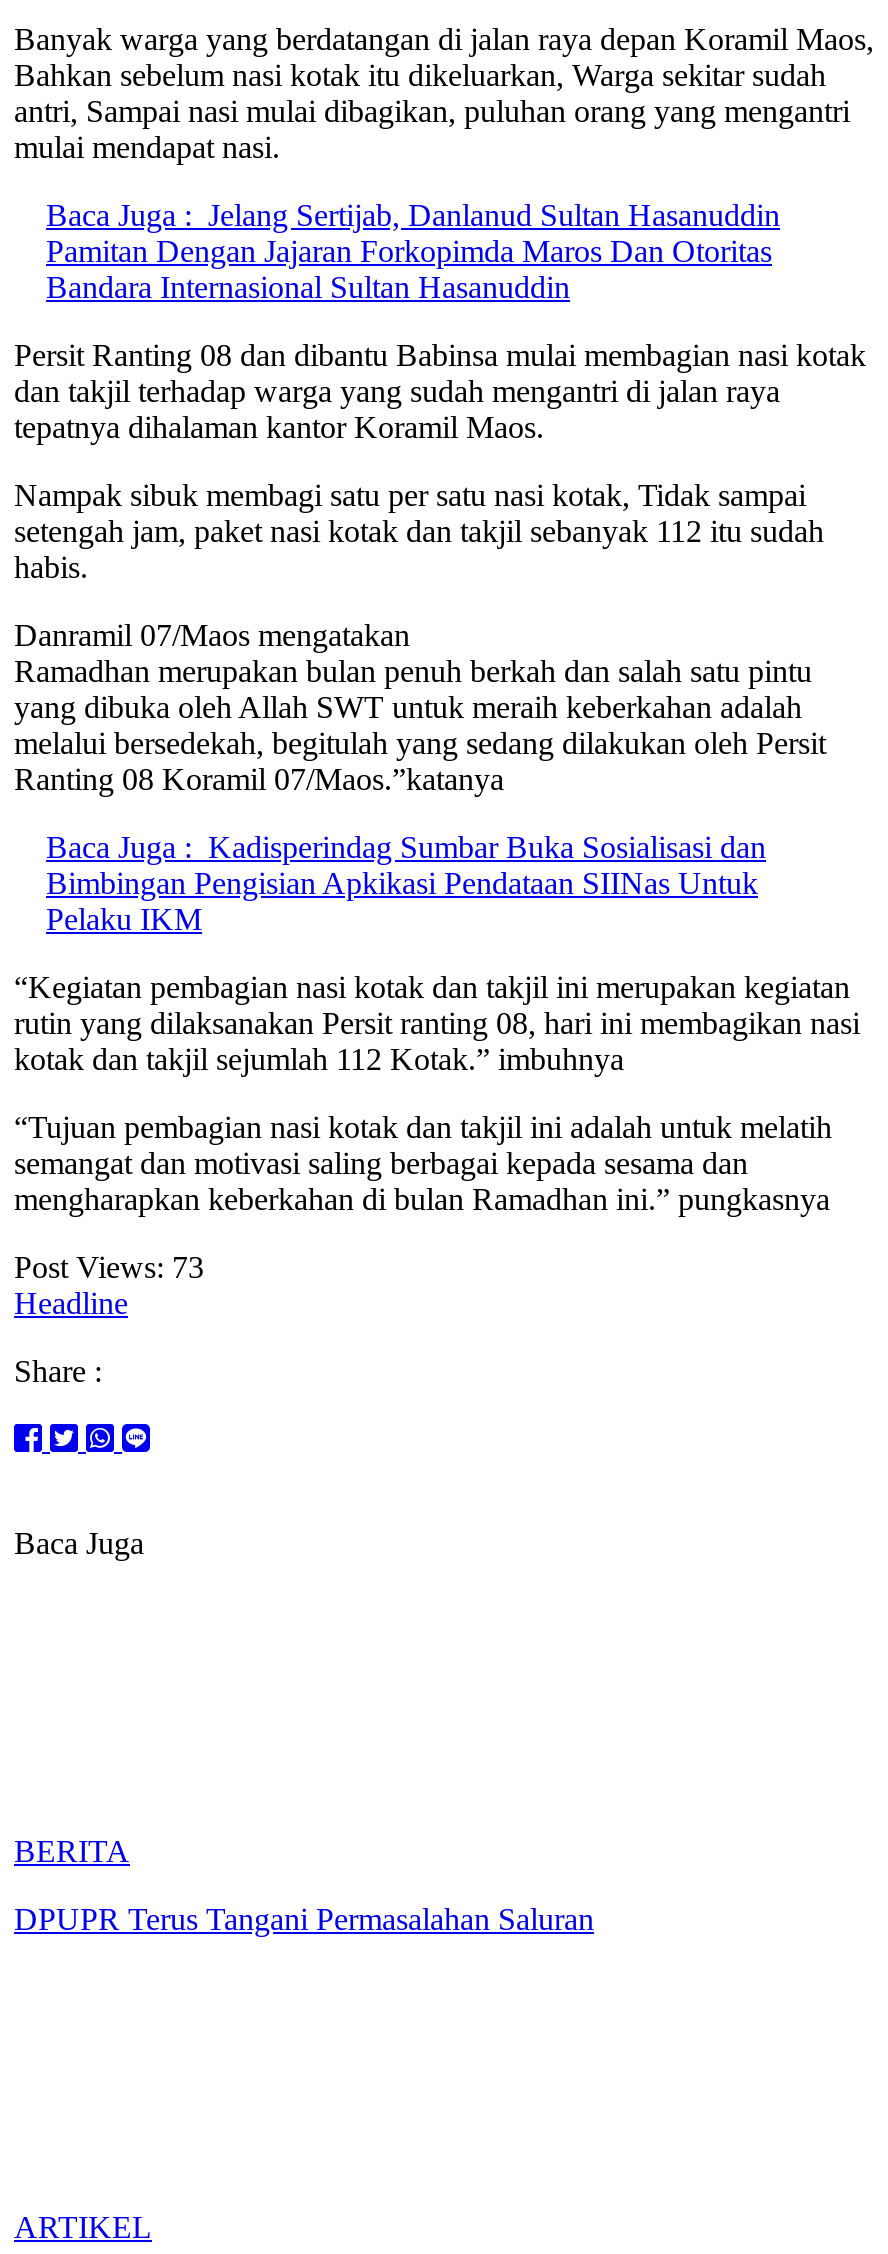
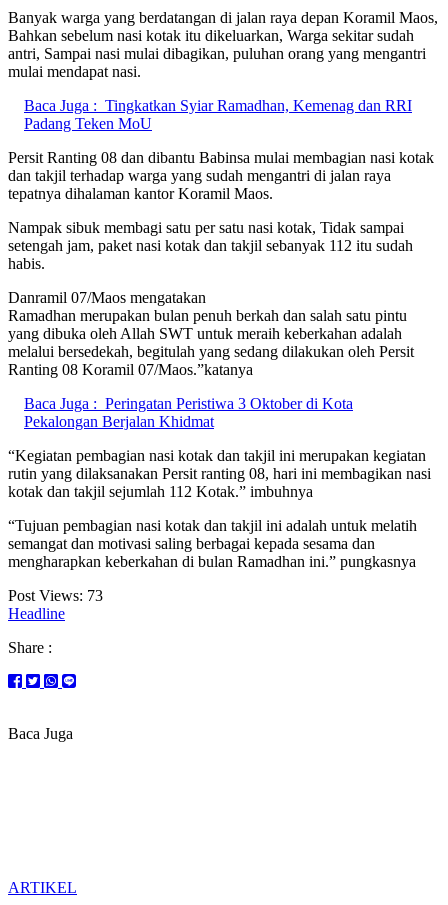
[46,198,780,304] Baca Juga : Jelang Sertijab, Danlanud Sultan Hasanuddin | Pamitan Dengan Jajaran Forkopimda Maros Dan Otoritas | Bandara Internasional Sultan Hasanuddin -> [24,97,412,132] Baca Juga : Tingkatkan Syiar Ramadhan, Kemenag dan RRI | Padang Teken MoU
[46,830,766,936] Baca Juga : Kadisperindag Sumbar Buka Sosialisasi dan | Bimbingan Pengisian Apkikasi Pendataan SIINas Untuk | Pelaku IKM -> [24,395,353,430] Baca Juga : Peringatan Peristiwa 3 Oktober di Kota | Pekalongan Berjalan Khidmat
[14,1834,594,1936] BERITA | DPUPR Terus Tangani Permasalahan Saluran -> none

